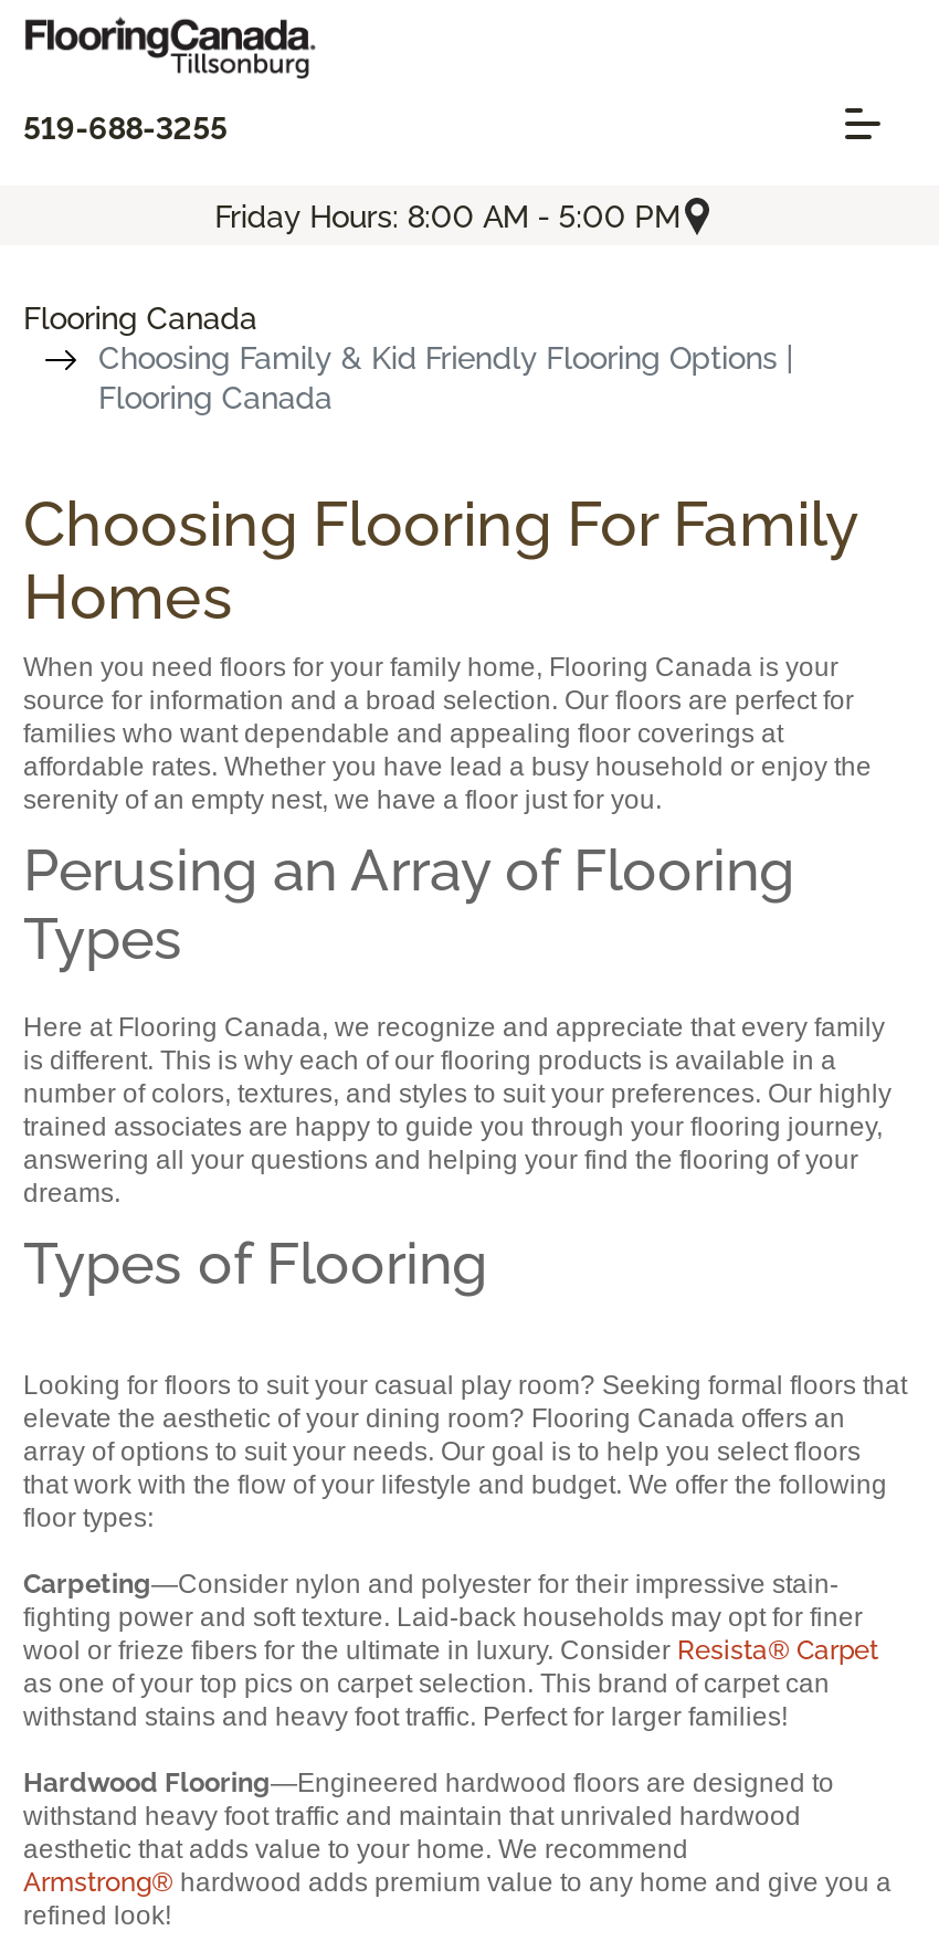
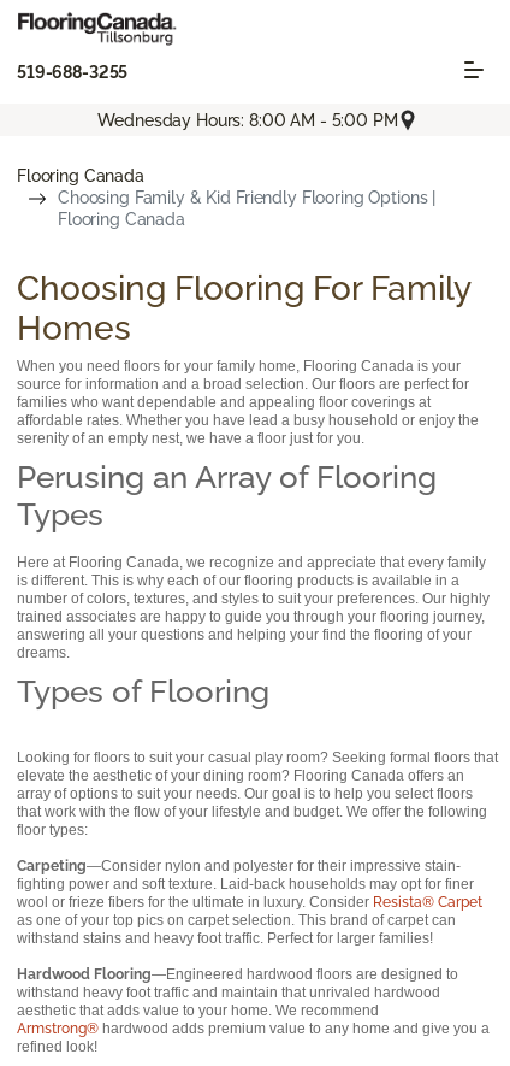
[215,198,680,234] Friday Hours: 8:00 AM - 5:00 PM -> [98,110,398,130] Wednesday Hours: 8:00 AM - 5:00 PM

